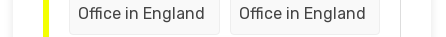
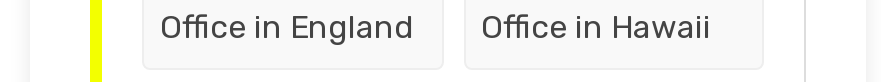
[238,4,365,23] Office in England -> [481,7,711,45] Office in Hawaii

